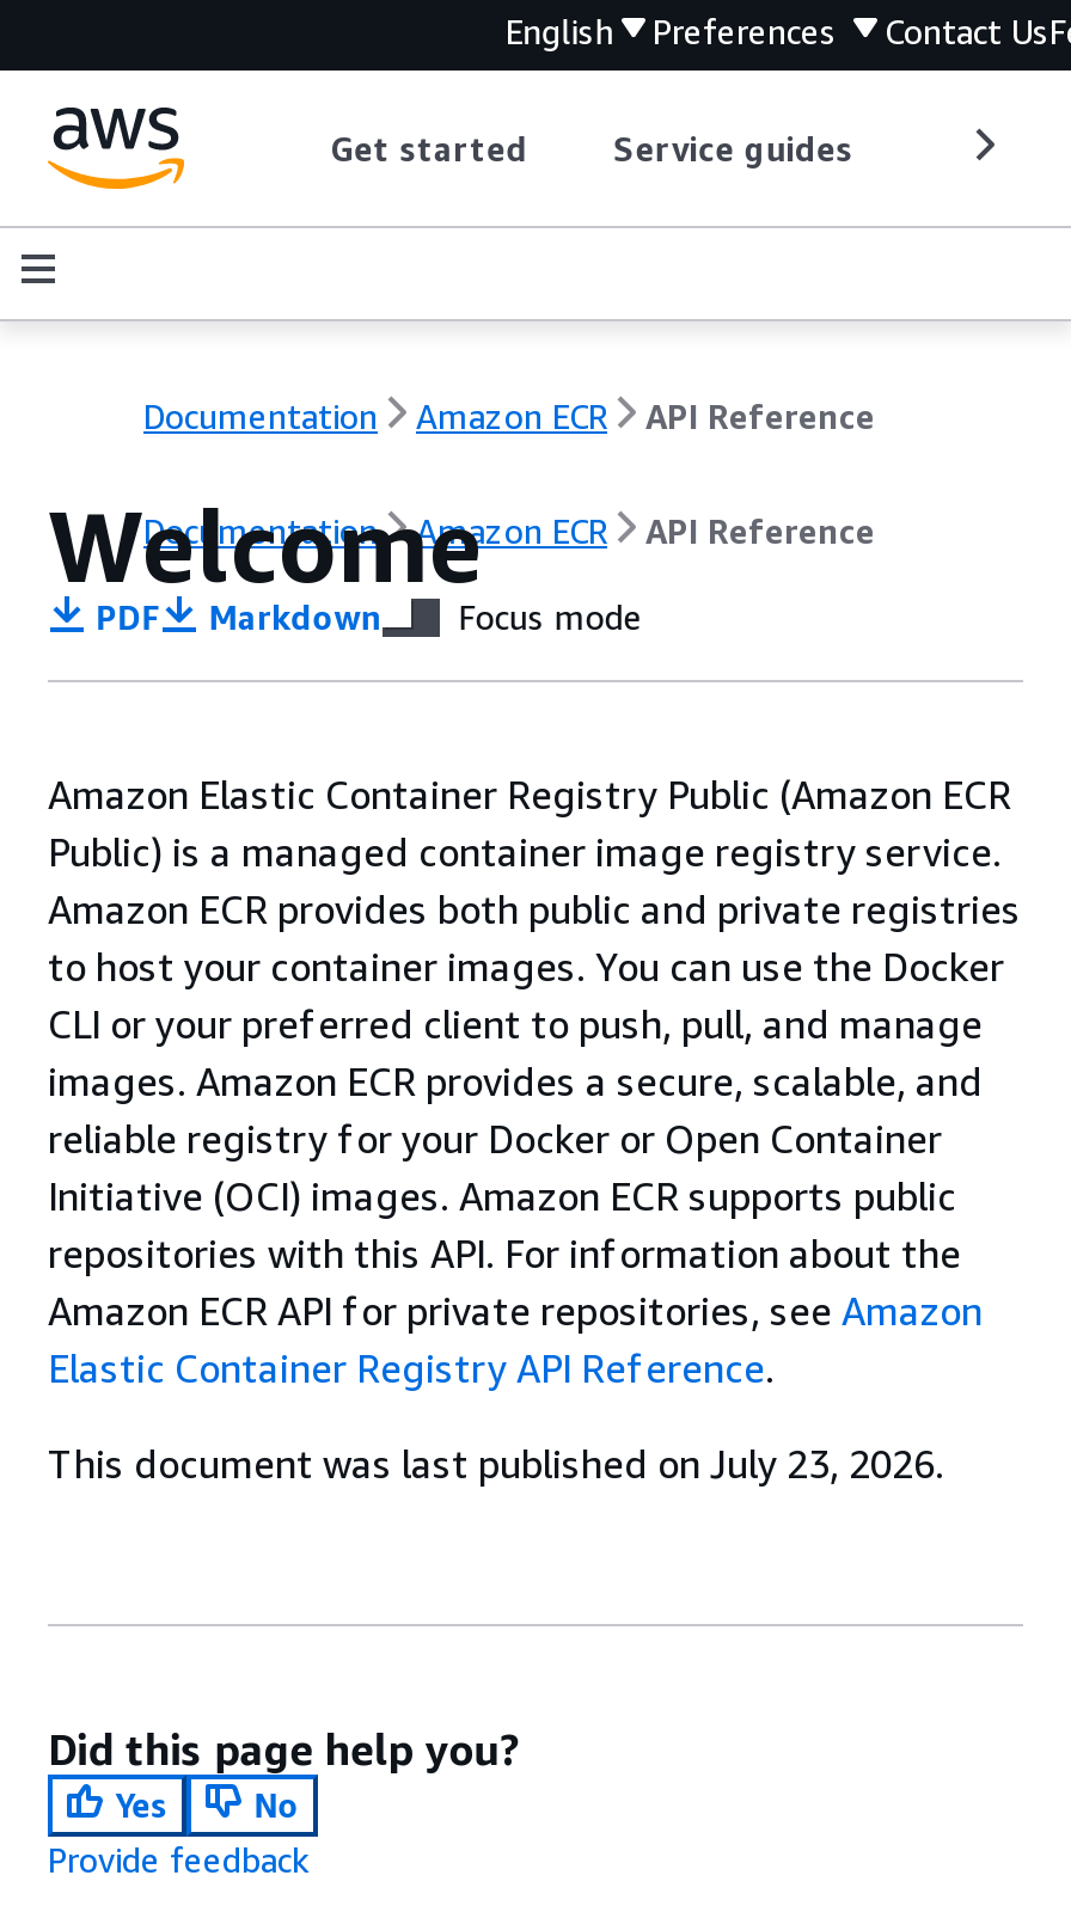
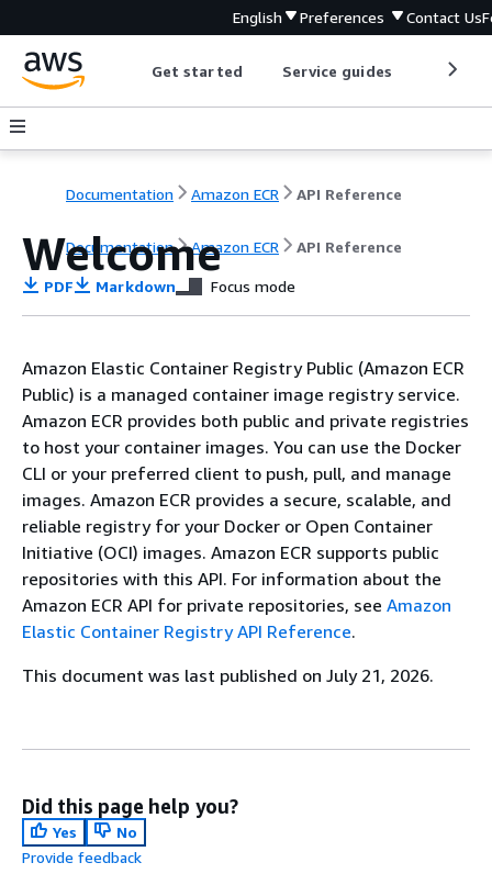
[48,1440,944,1488] This document was last published on July 23, 2026. -> [22,664,434,686] This document was last published on July 21, 2026.

